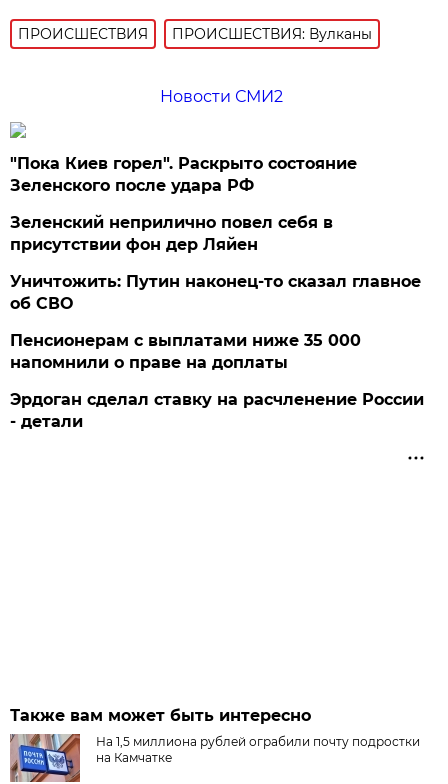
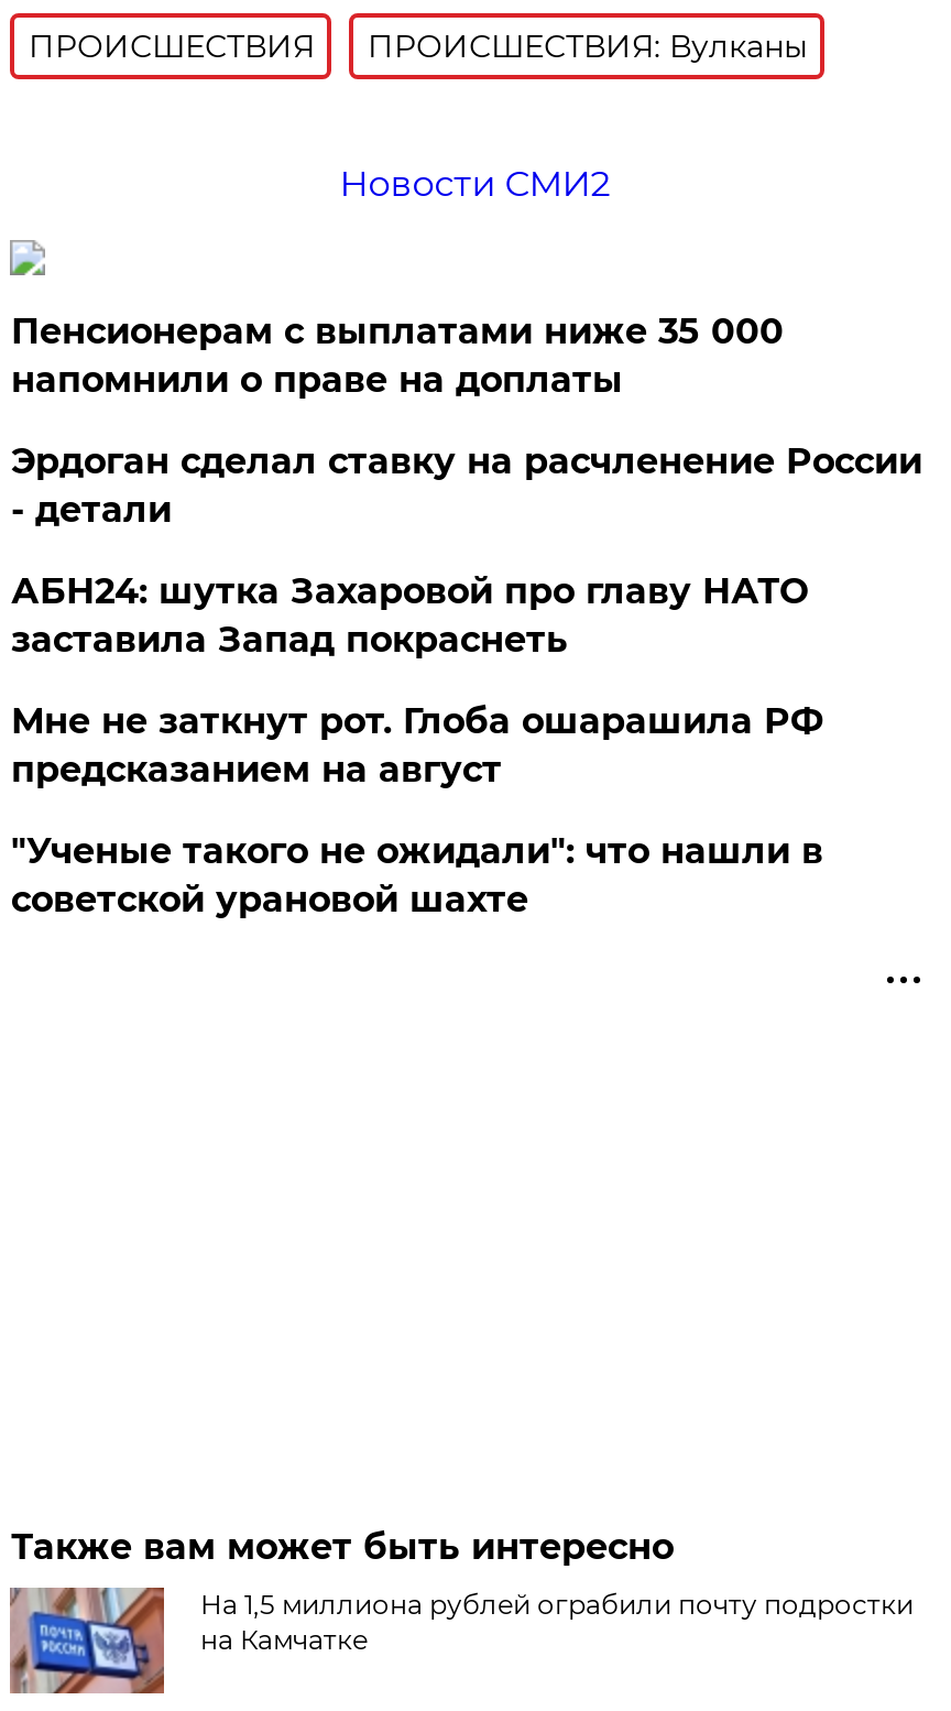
[10,154,421,313] "Пока Киев горел". Раскрыто состояние | Зеленского после удара РФ | Зеленский неприлично повел cебя в | присутствии фон дер Ляйен | Уничтожить: Путин наконец-то сказал главное | об СВО -> none
moved [10,331,424,431] -> [11,310,922,530]: Пенсионерам с выплатами ниже 35 000 | напомнили о праве на доплаты | Эрдоган сделал ставку на расчленение России | - детали
none -> [11,570,823,920] АБН24: шутка Захаровой про главу НАТО | заставила Запад покраснеть | Мне не заткнут рот. Глоба ошарашила РФ | предсказанием на август | "Ученые такого не ожидали": что нашли в | советской урановой шахте

